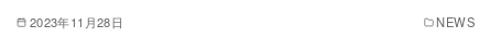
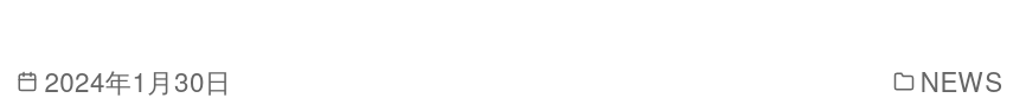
[30,13,124,30] 2023年11月28日 -> [45,61,232,98] 2024年1月30日

